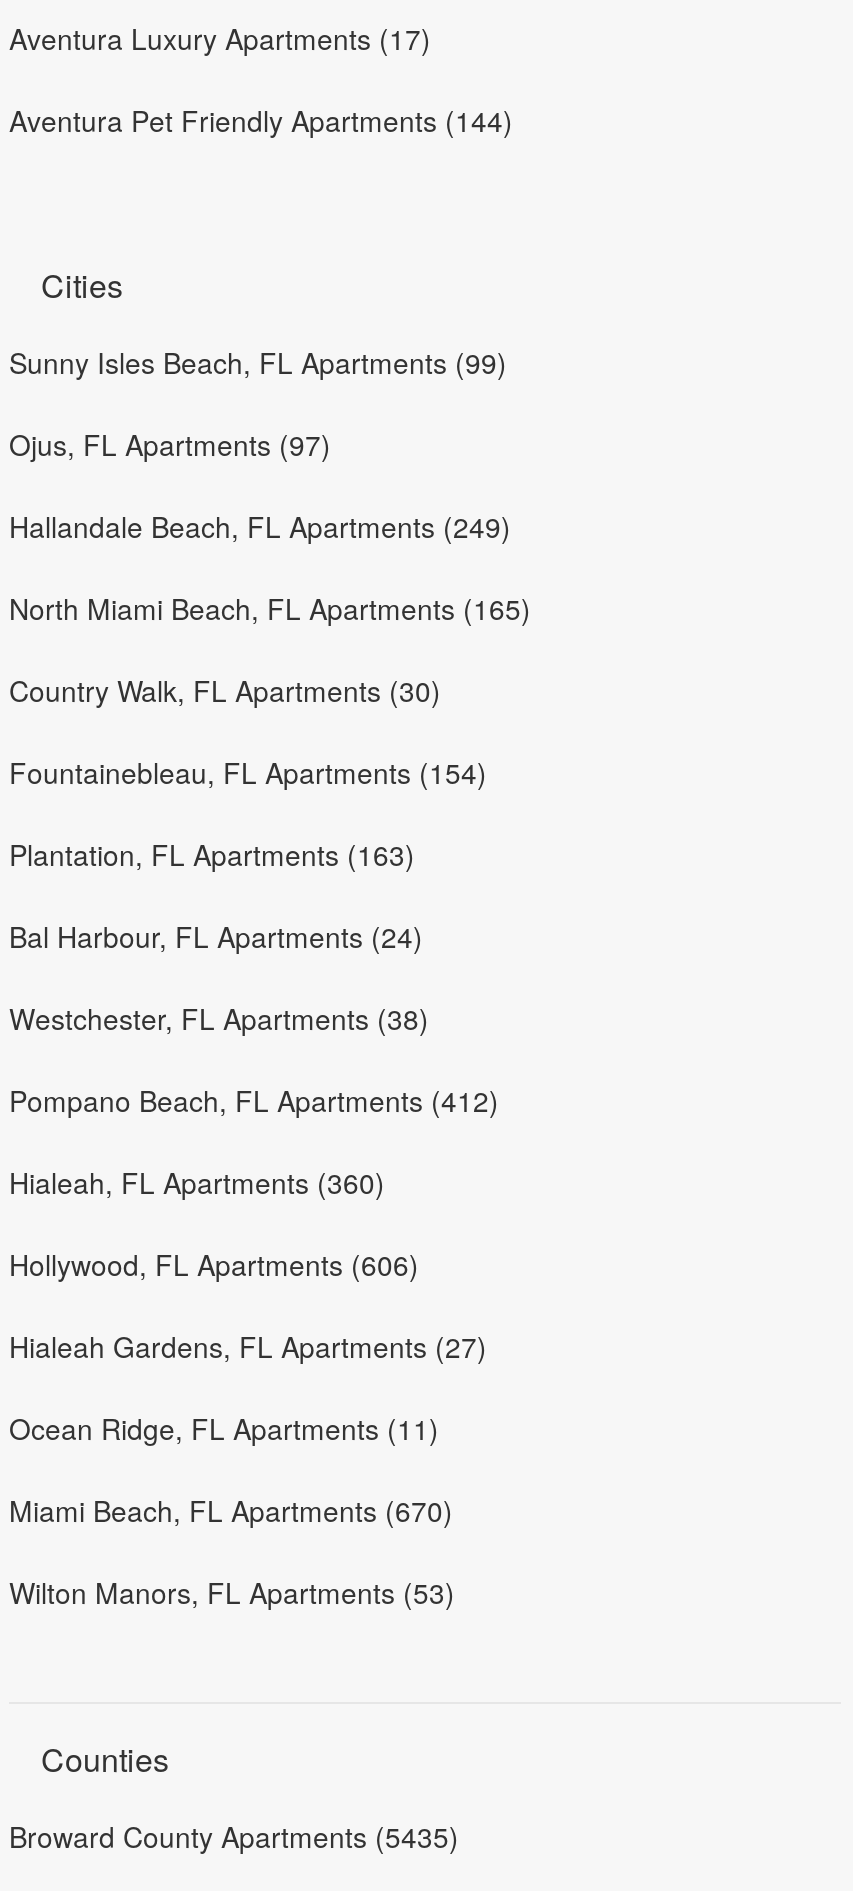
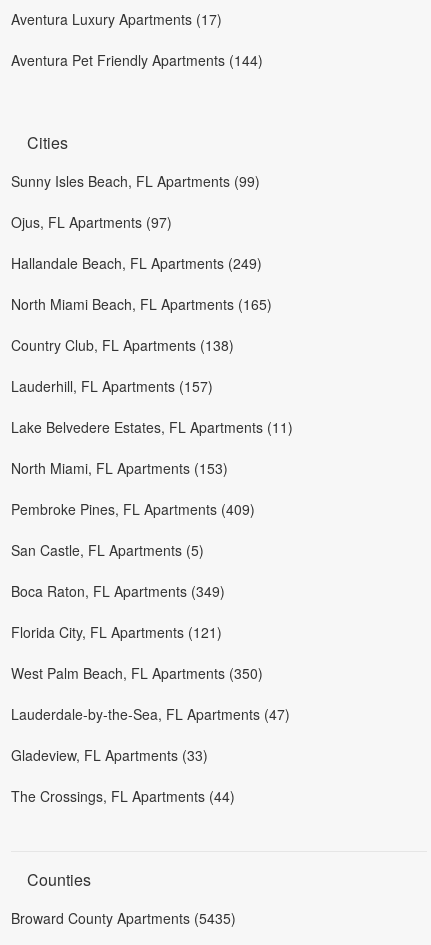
[9,669,441,709] Country Walk, FL Apartments (30) -> [11,335,234,355] Country Club, FL Apartments (138)
[9,751,487,791] Fountainebleau, FL Apartments (154) -> [11,376,213,396] Lauderhill, FL Apartments (157)
[9,833,415,873] Plantation, FL Apartments (163) -> [11,417,293,437] Lake Belvedere Estates, FL Apartments (11)
[9,915,423,955] Bal Harbour, FL Apartments (24) -> [11,458,228,478] North Miami, FL Apartments (153)
[9,997,429,1037] Westchester, FL Apartments (38) -> [11,499,255,519] Pembroke Pines, FL Apartments (409)
[9,1079,499,1119] Pompano Beach, FL Apartments (412) -> [11,540,204,560] San Castle, FL Apartments (5)
[9,1161,385,1201] Hialeah, FL Apartments (360) -> [11,581,225,601] Boca Raton, FL Apartments (349)
[9,1243,419,1283] Hollywood, FL Apartments (606) -> [11,622,222,642] Florida City, FL Apartments (121)
[9,1325,487,1365] Hialeah Gardens, FL Apartments (27) -> [11,663,263,683] West Palm Beach, FL Apartments (350)
[9,1407,439,1447] Ocean Ridge, FL Apartments (11) -> [11,704,290,724] Lauderdale-by-the-Sea, FL Apartments (47)
[9,1489,453,1529] Miami Beach, FL Apartments (670) -> [11,745,208,765] Gladeview, FL Apartments (33)
[9,1571,455,1611] Wilton Manors, FL Apartments (53) -> [11,786,235,806] The Crossings, FL Apartments (44)

